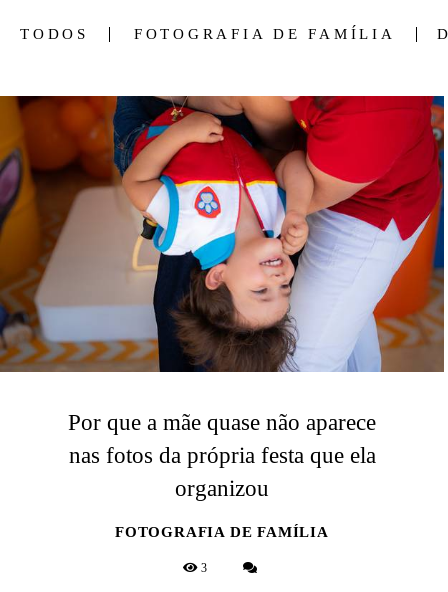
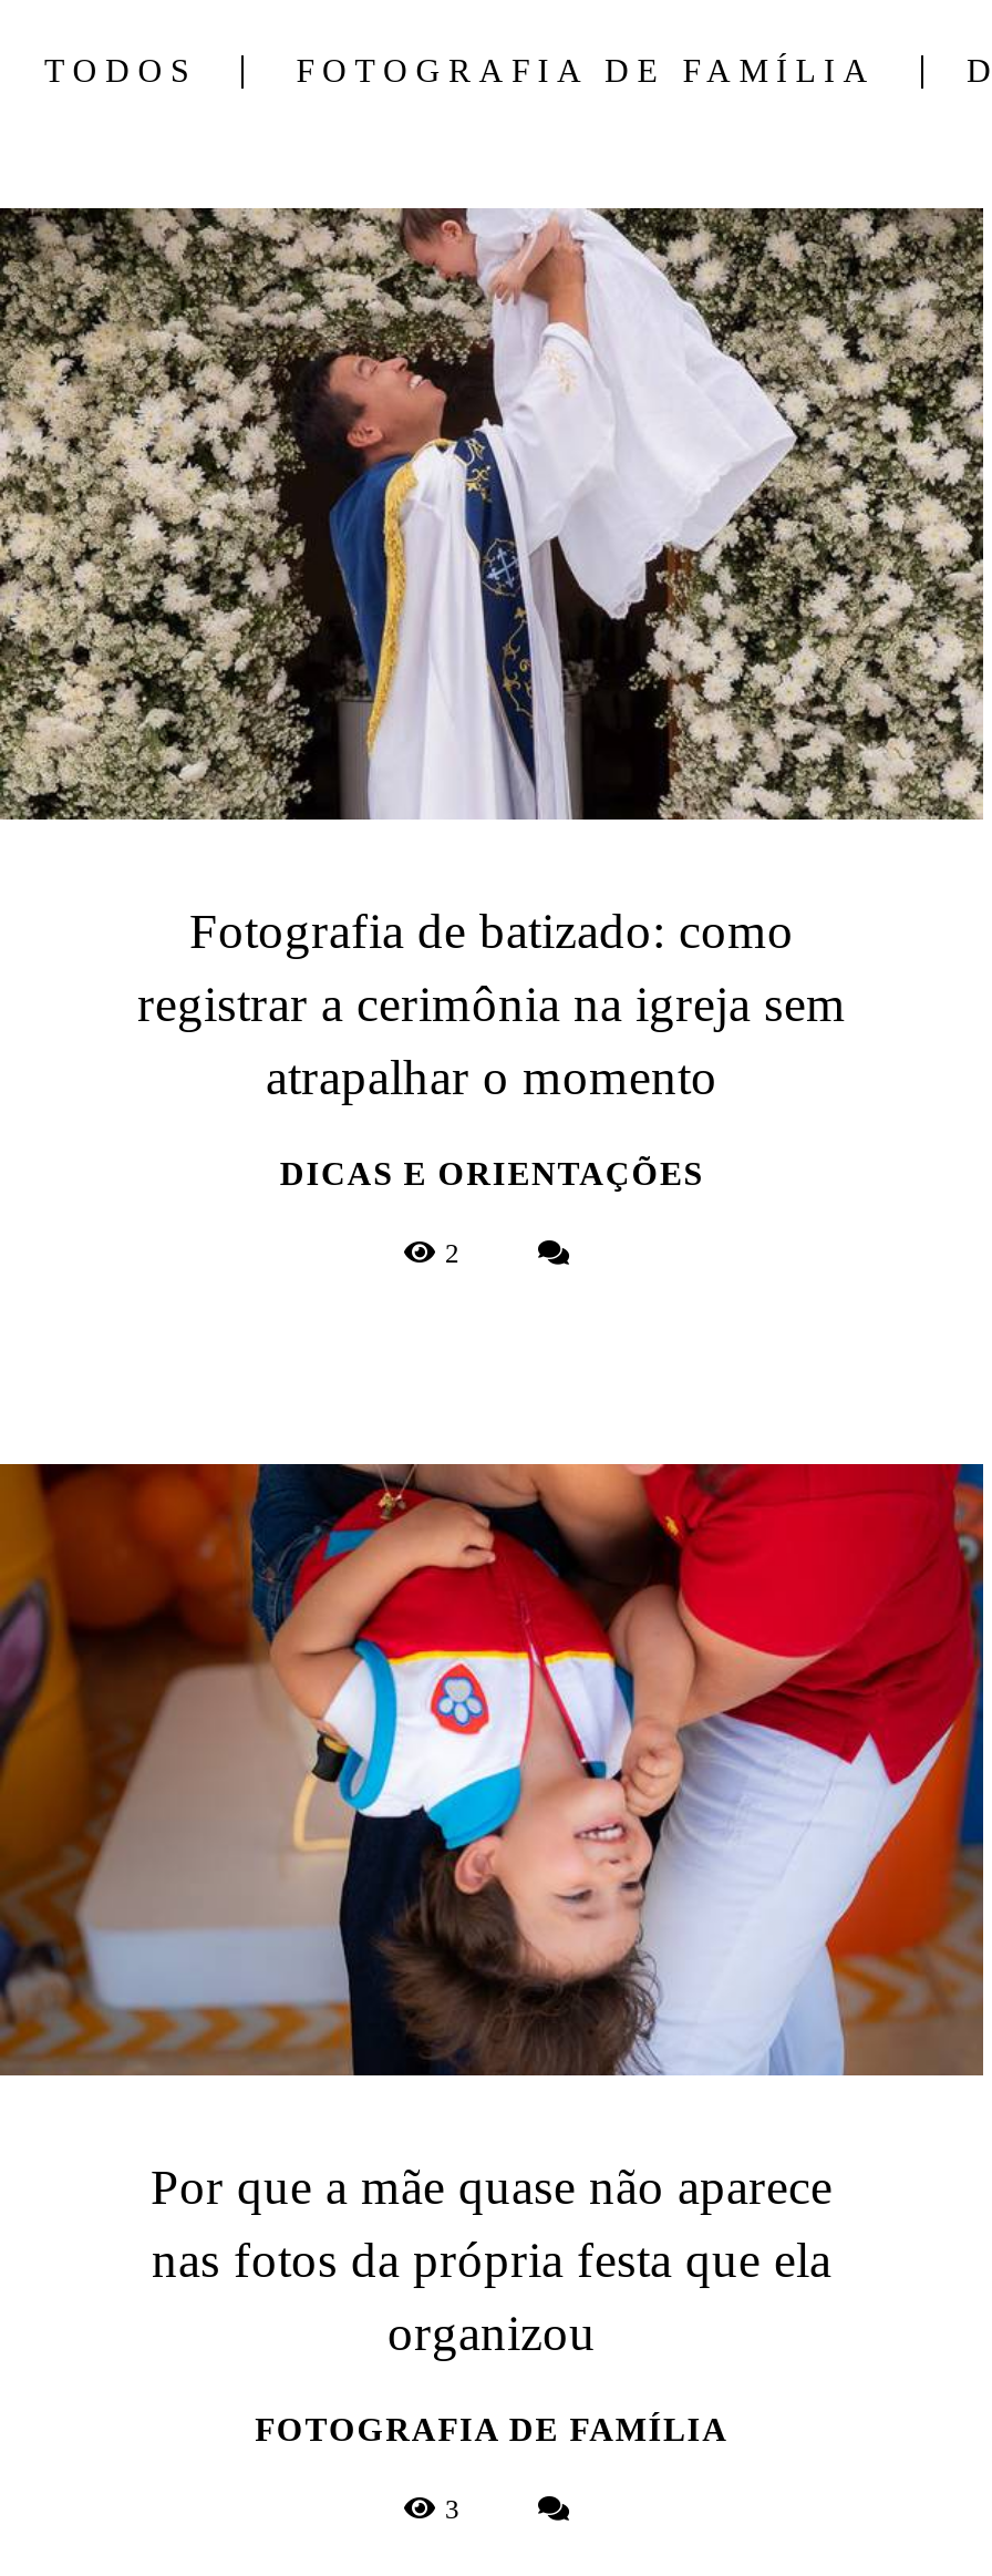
none -> [7,206,985,1269] [image] | Fotografia de batizado: como | registrar a cerimônia na igreja sem | atrapalhar o momento | DICAS E ORIENTAÇÕES | 2

